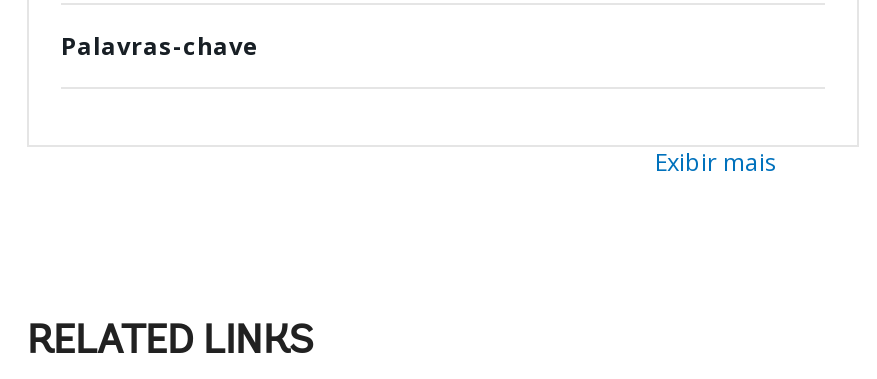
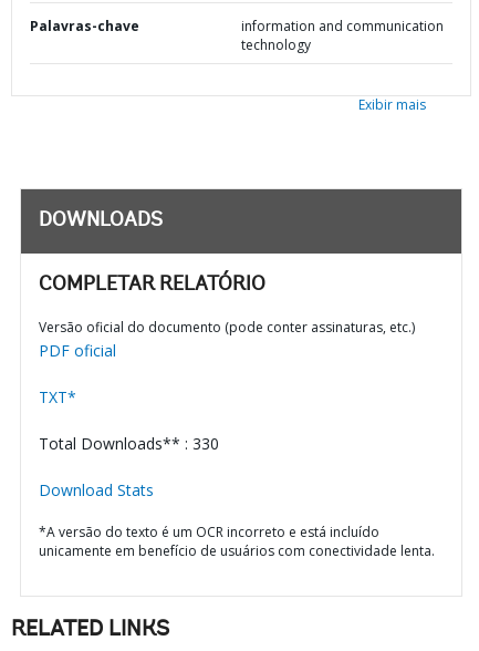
none -> [241,17,444,54] information and communication | technology
none -> [39,211,435,560] DOWNLOADS | COMPLETAR RELATÓRIO | Versão oficial do documento (pode conter assinaturas, etc.) | PDF oficial | TXT* | Total Downloads** : 330 | Download Stats | *A versão do texto é um OCR incorreto e está incluído | unicamente em benefício de usuários com conectividade lenta.

